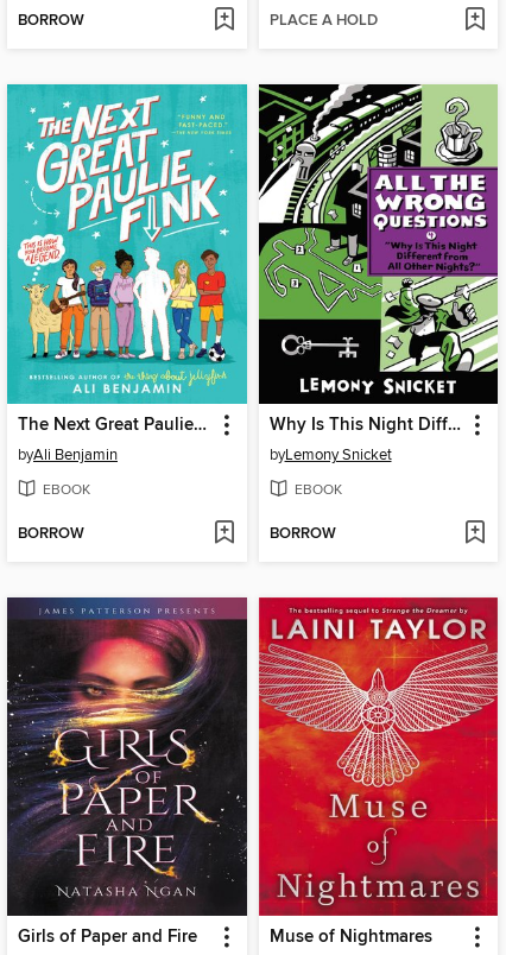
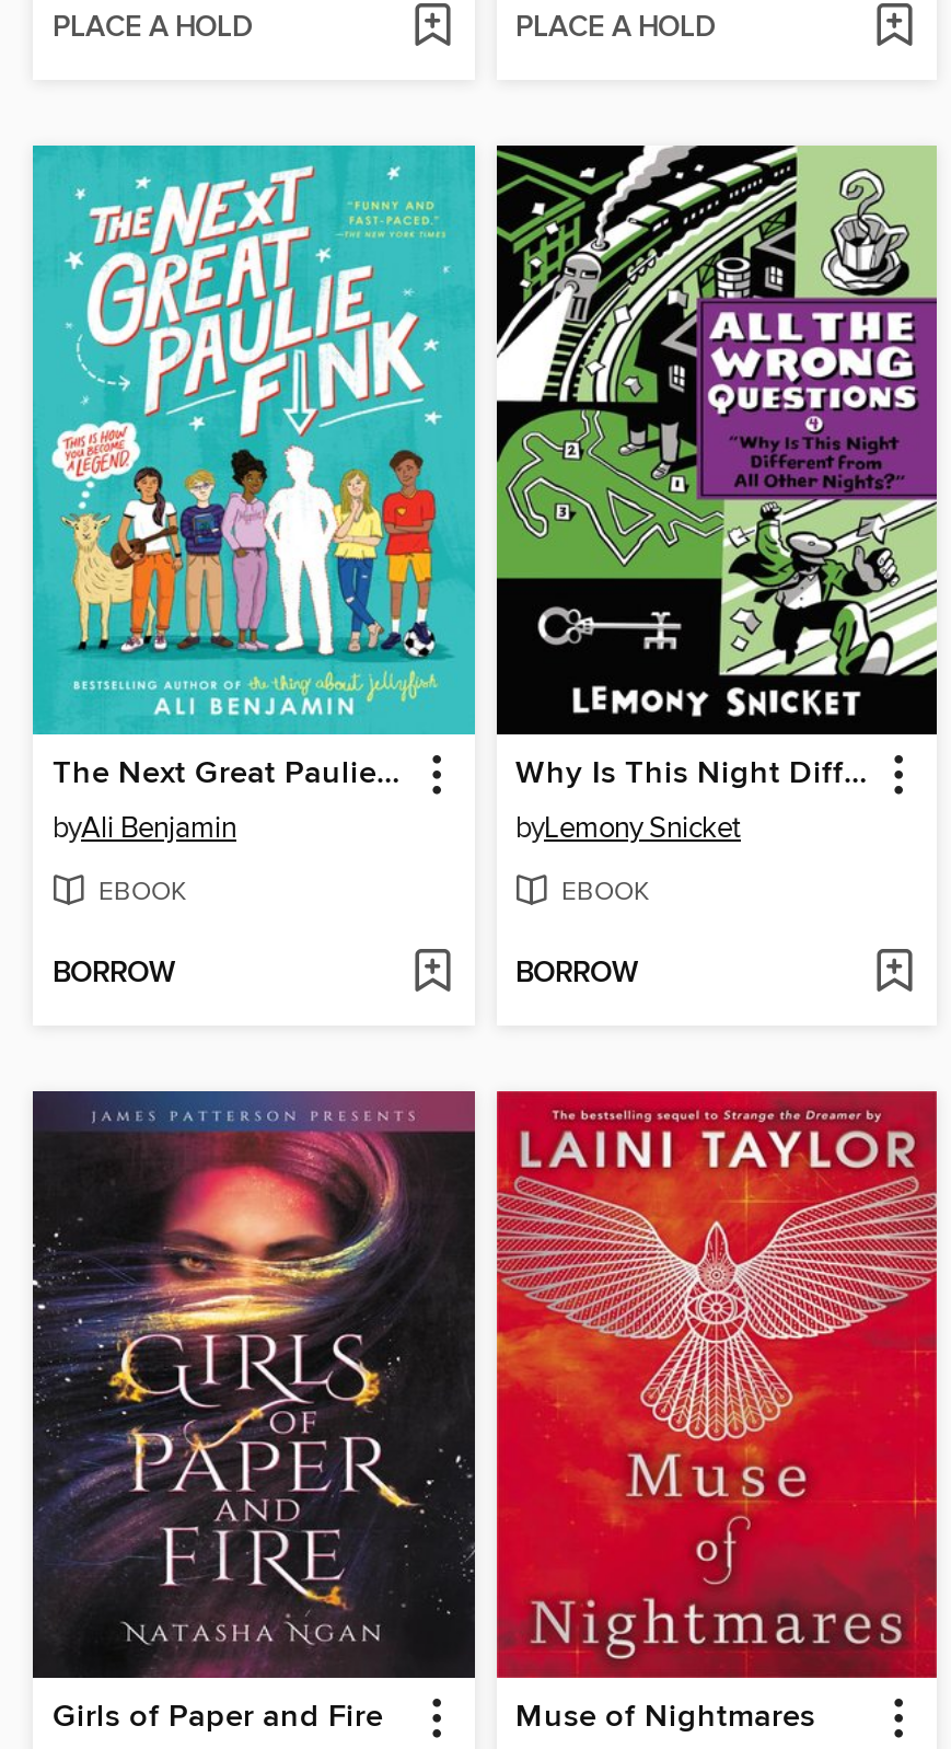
[18,11,84,31] BORROW -> [53,11,252,48] PLACE A HOLD

